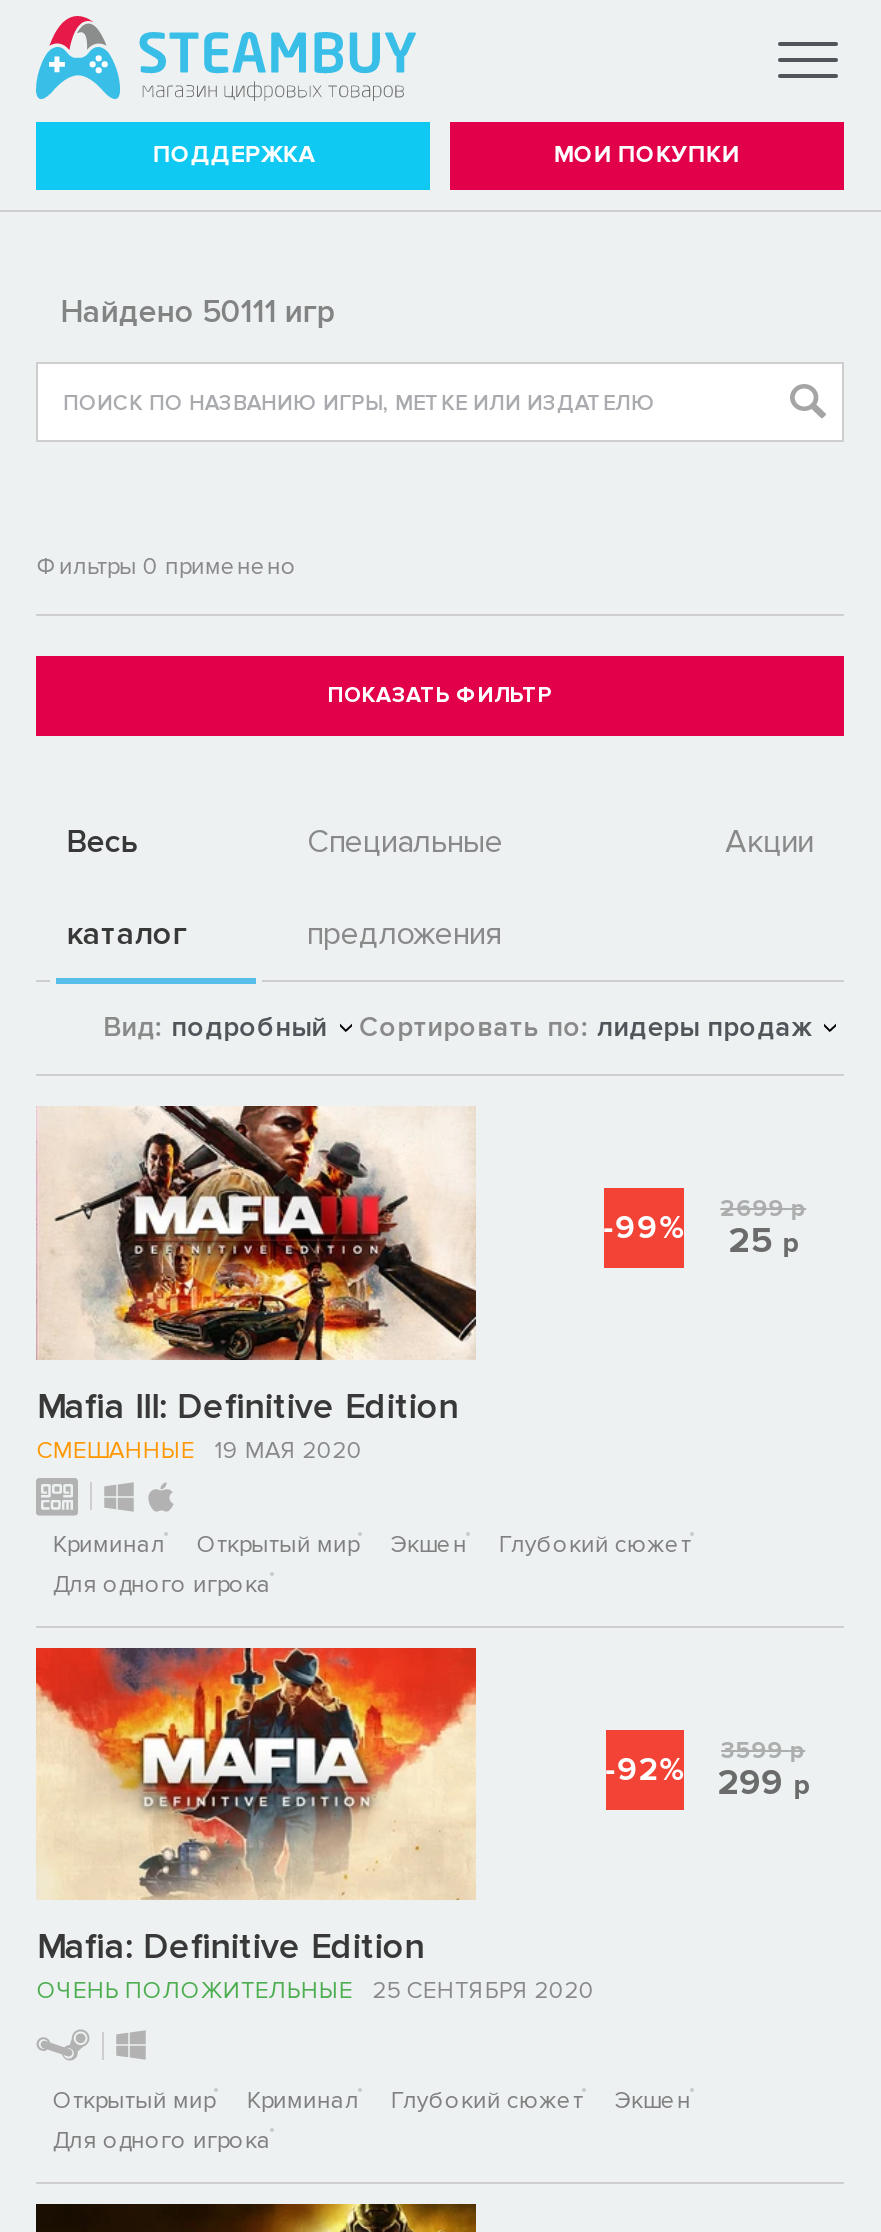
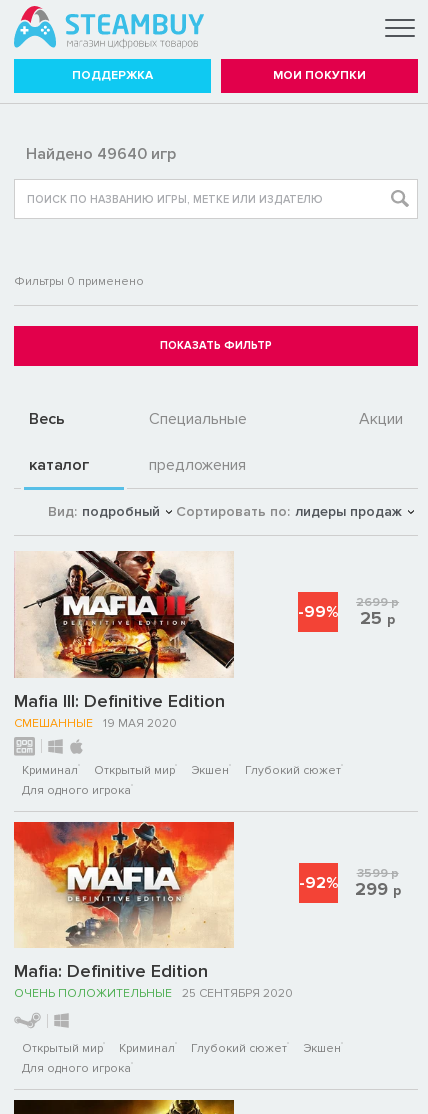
[61,293,335,333] Найдено 50111 игр -> [26,144,176,164] Найдено 49640 игр

